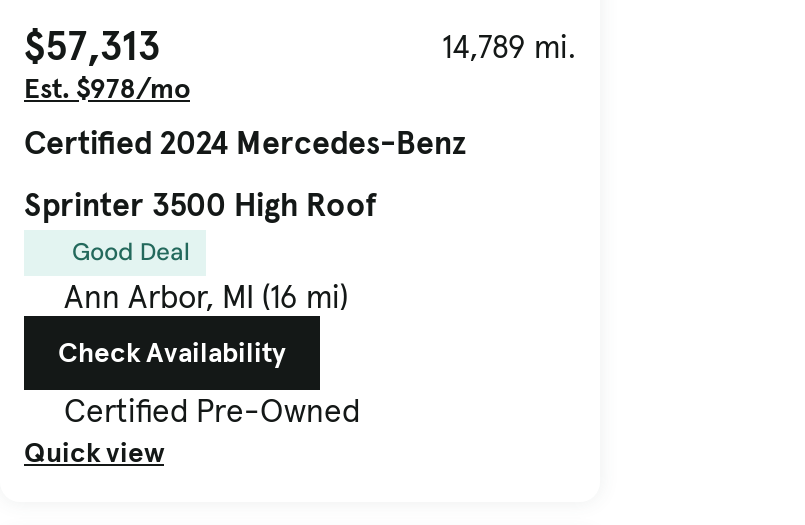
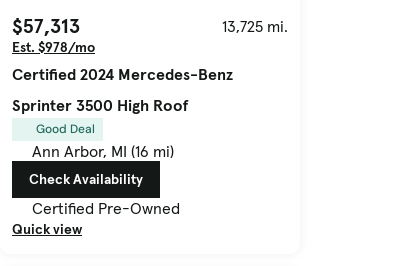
[442,26,576,66] 14,789 mi. -> [222,16,288,36] 13,725 mi.

